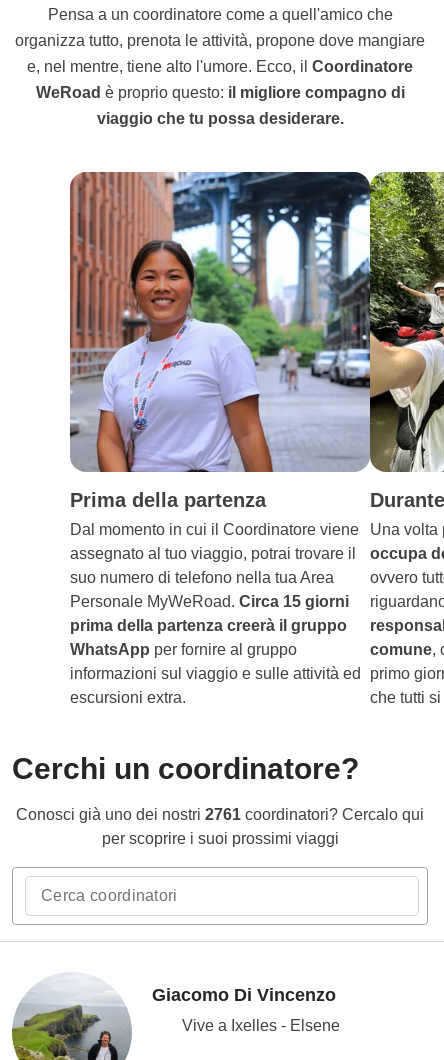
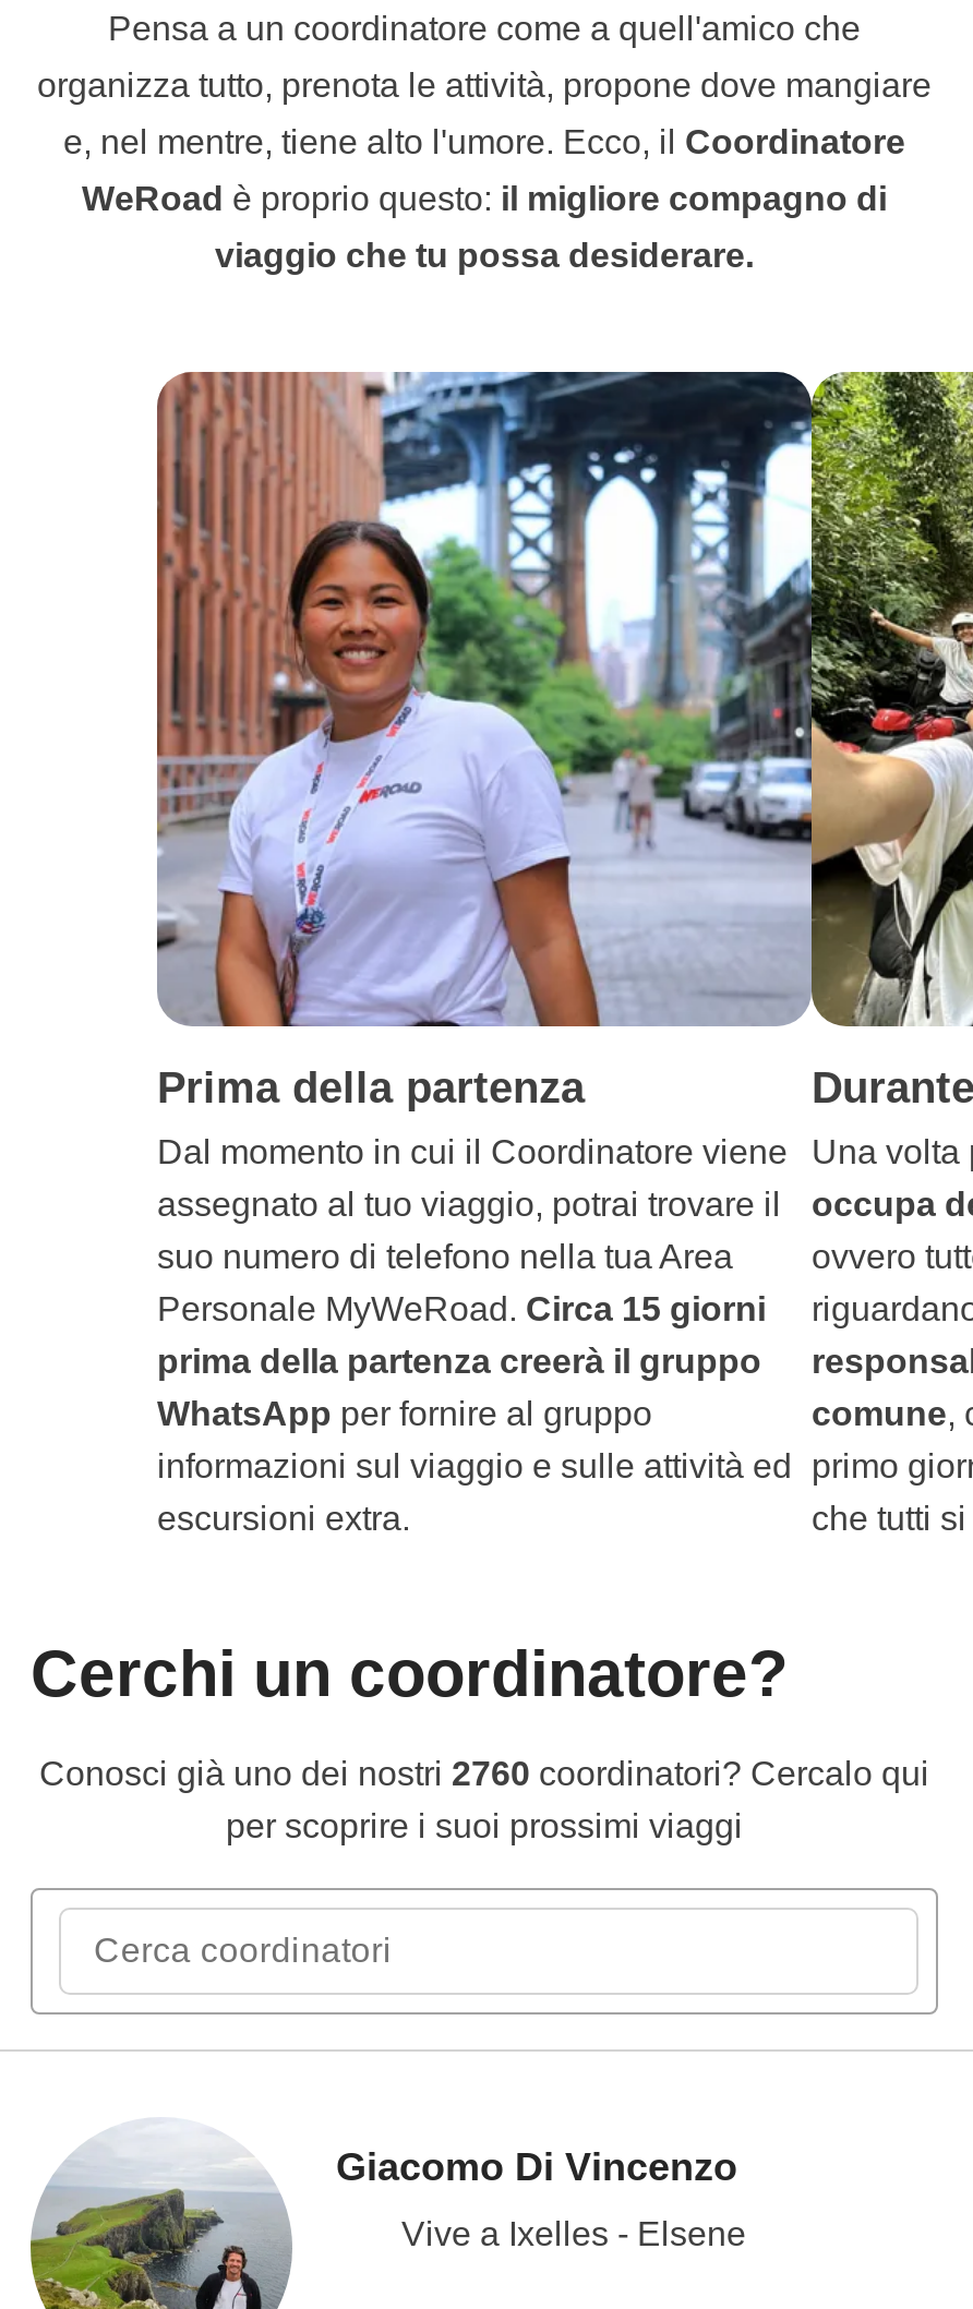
[16,806,424,823] Conosci già uno dei nostri 2761 coordinatori? Cercalo qui -> [39,1756,929,1793] Conosci già uno dei nostri 2760 coordinatori? Cercalo qui

